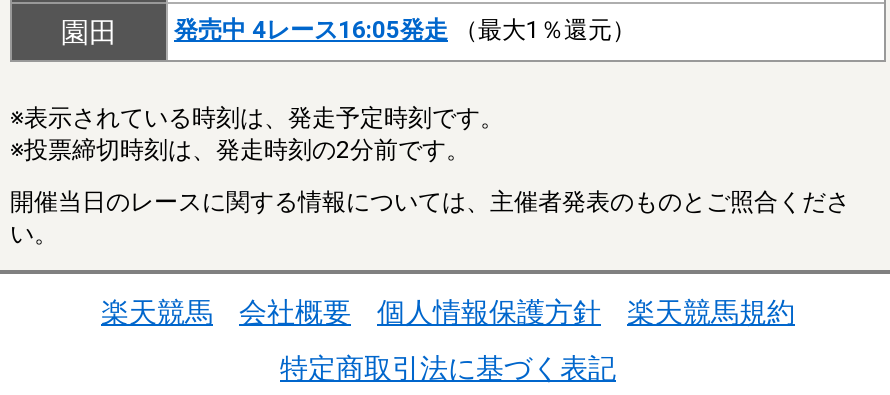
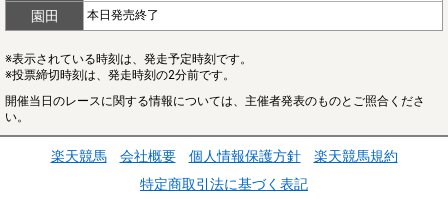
[174,16,636,44] 発売中 4レース16:05発走（最大1％還元） -> [87,8,159,22] 本日発売終了

